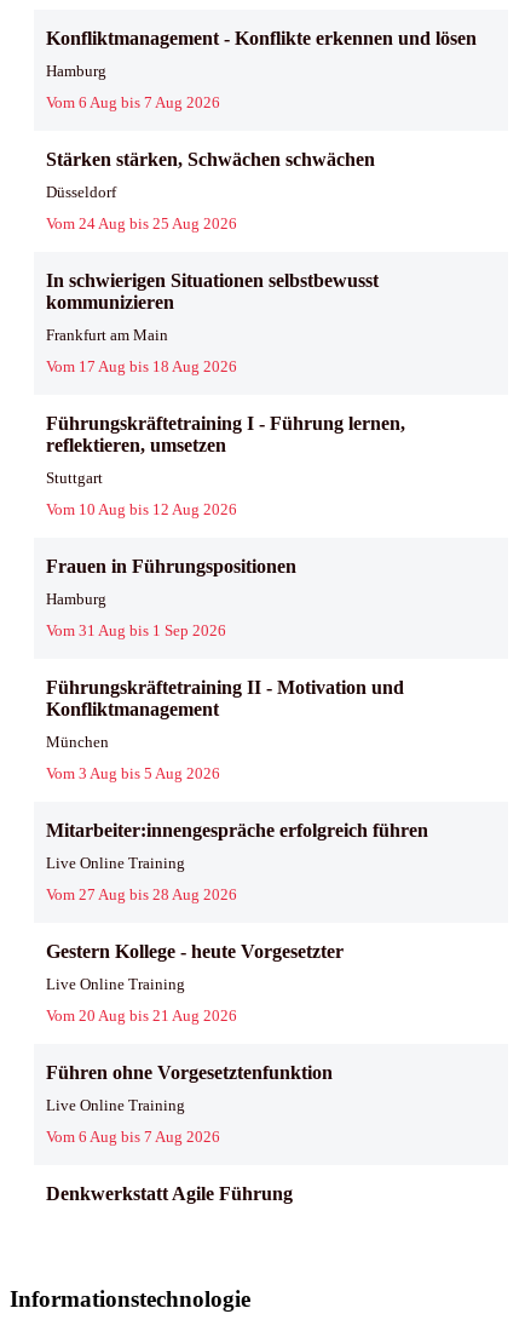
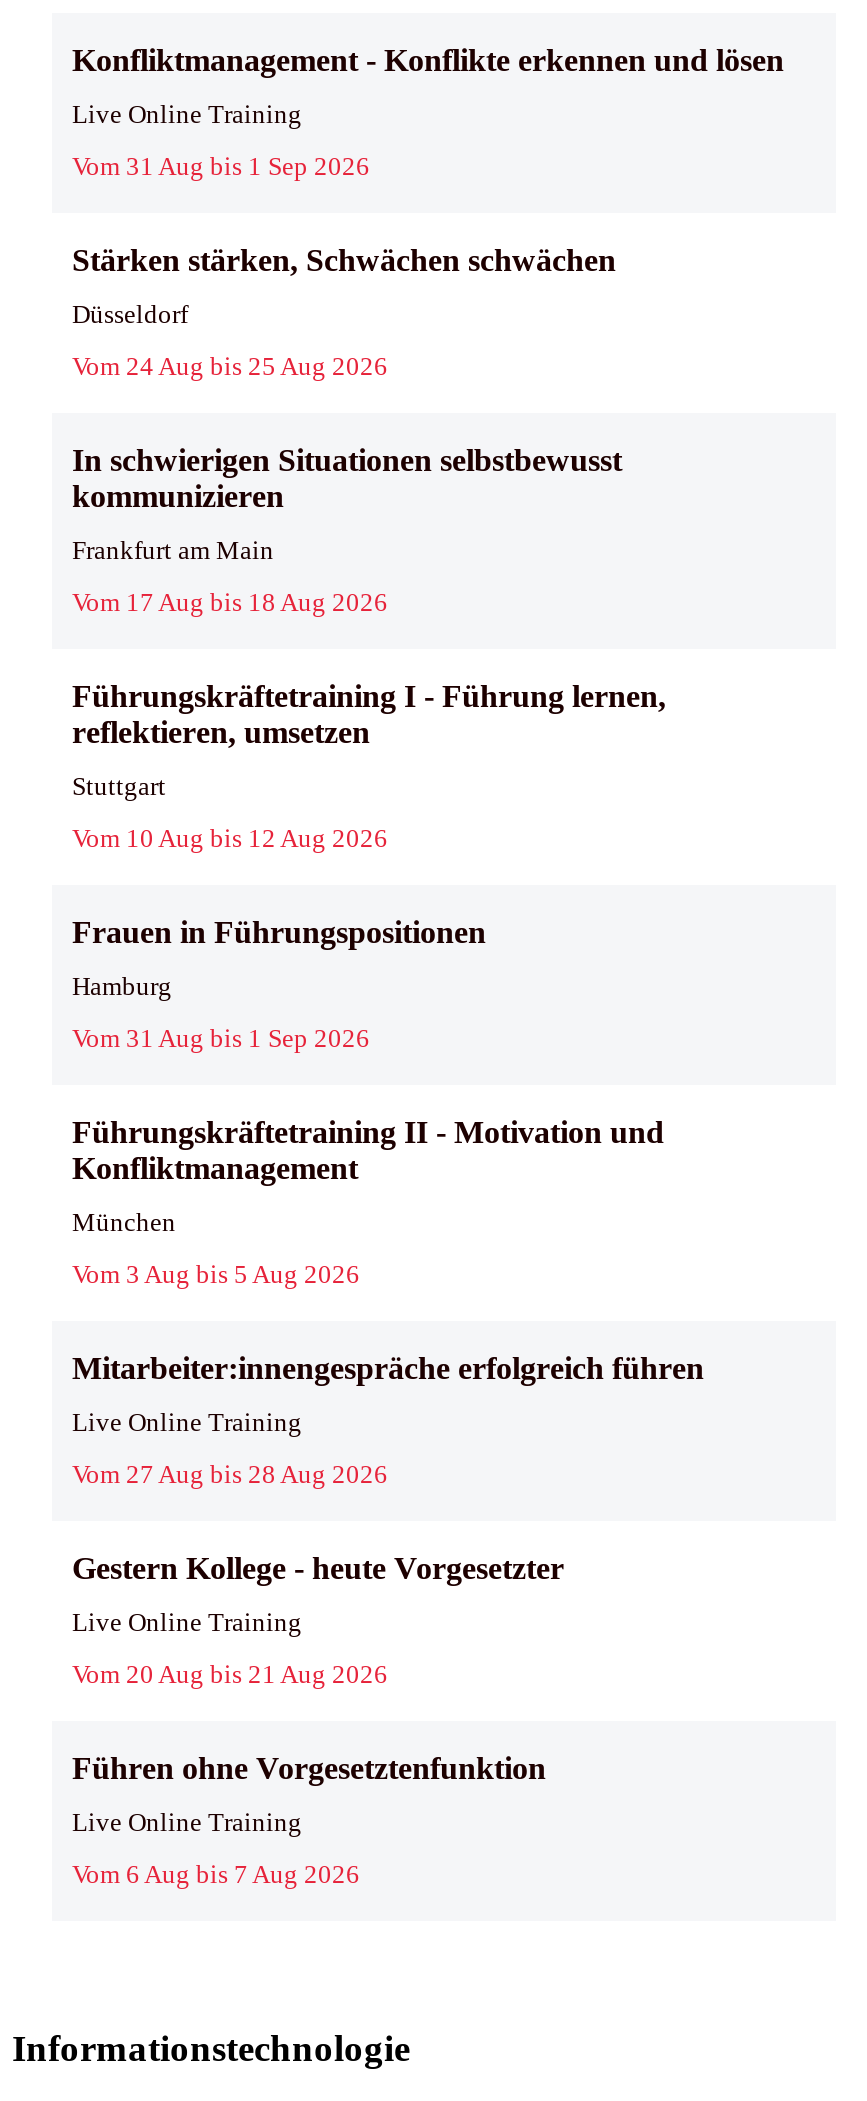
[46,61,106,79] Hamburg -> [72,99,302,129] Live Online Training
[46,93,220,111] Vom 6 Aug bis 7 Aug 2026 -> [72,151,370,181] Vom 31 Aug bis 1 Sep 2026
[46,1183,293,1203] Denkwerkstatt Agile Führung -> none

